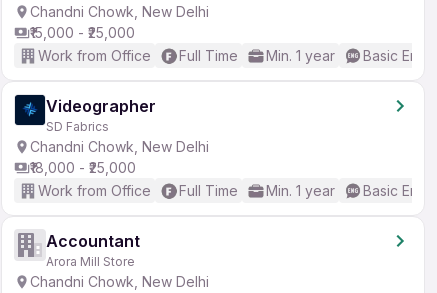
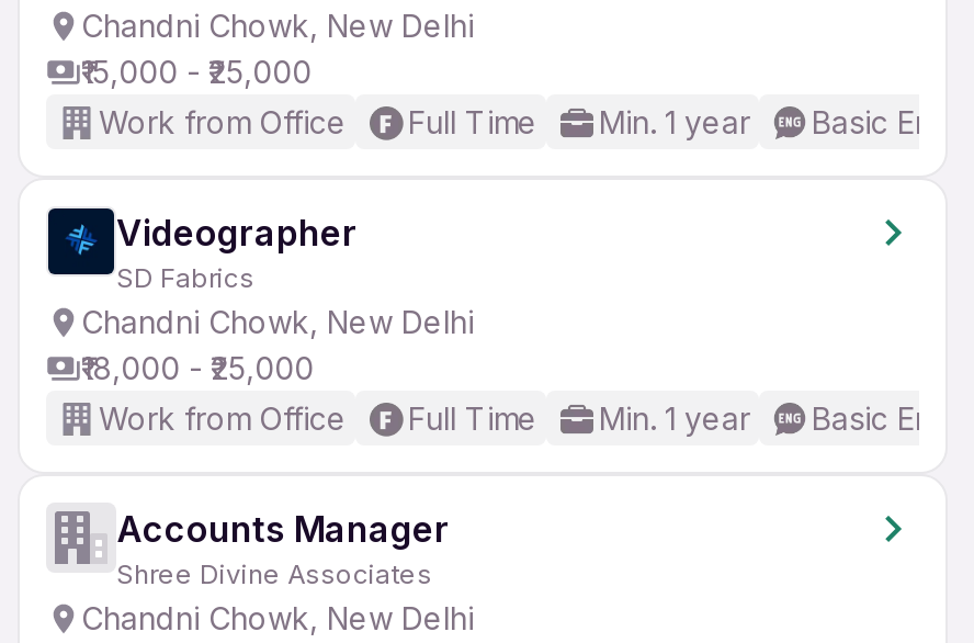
[46,231,140,269] Accountant | Arora Mill Store -> [116,507,450,590] Accounts Manager | Shree Divine Associates

